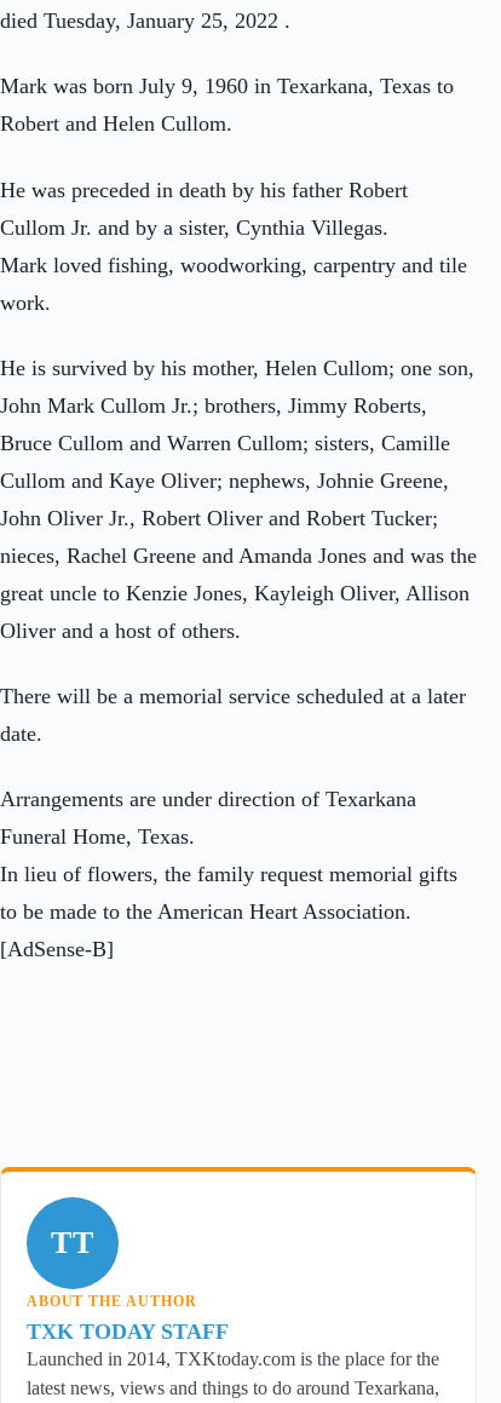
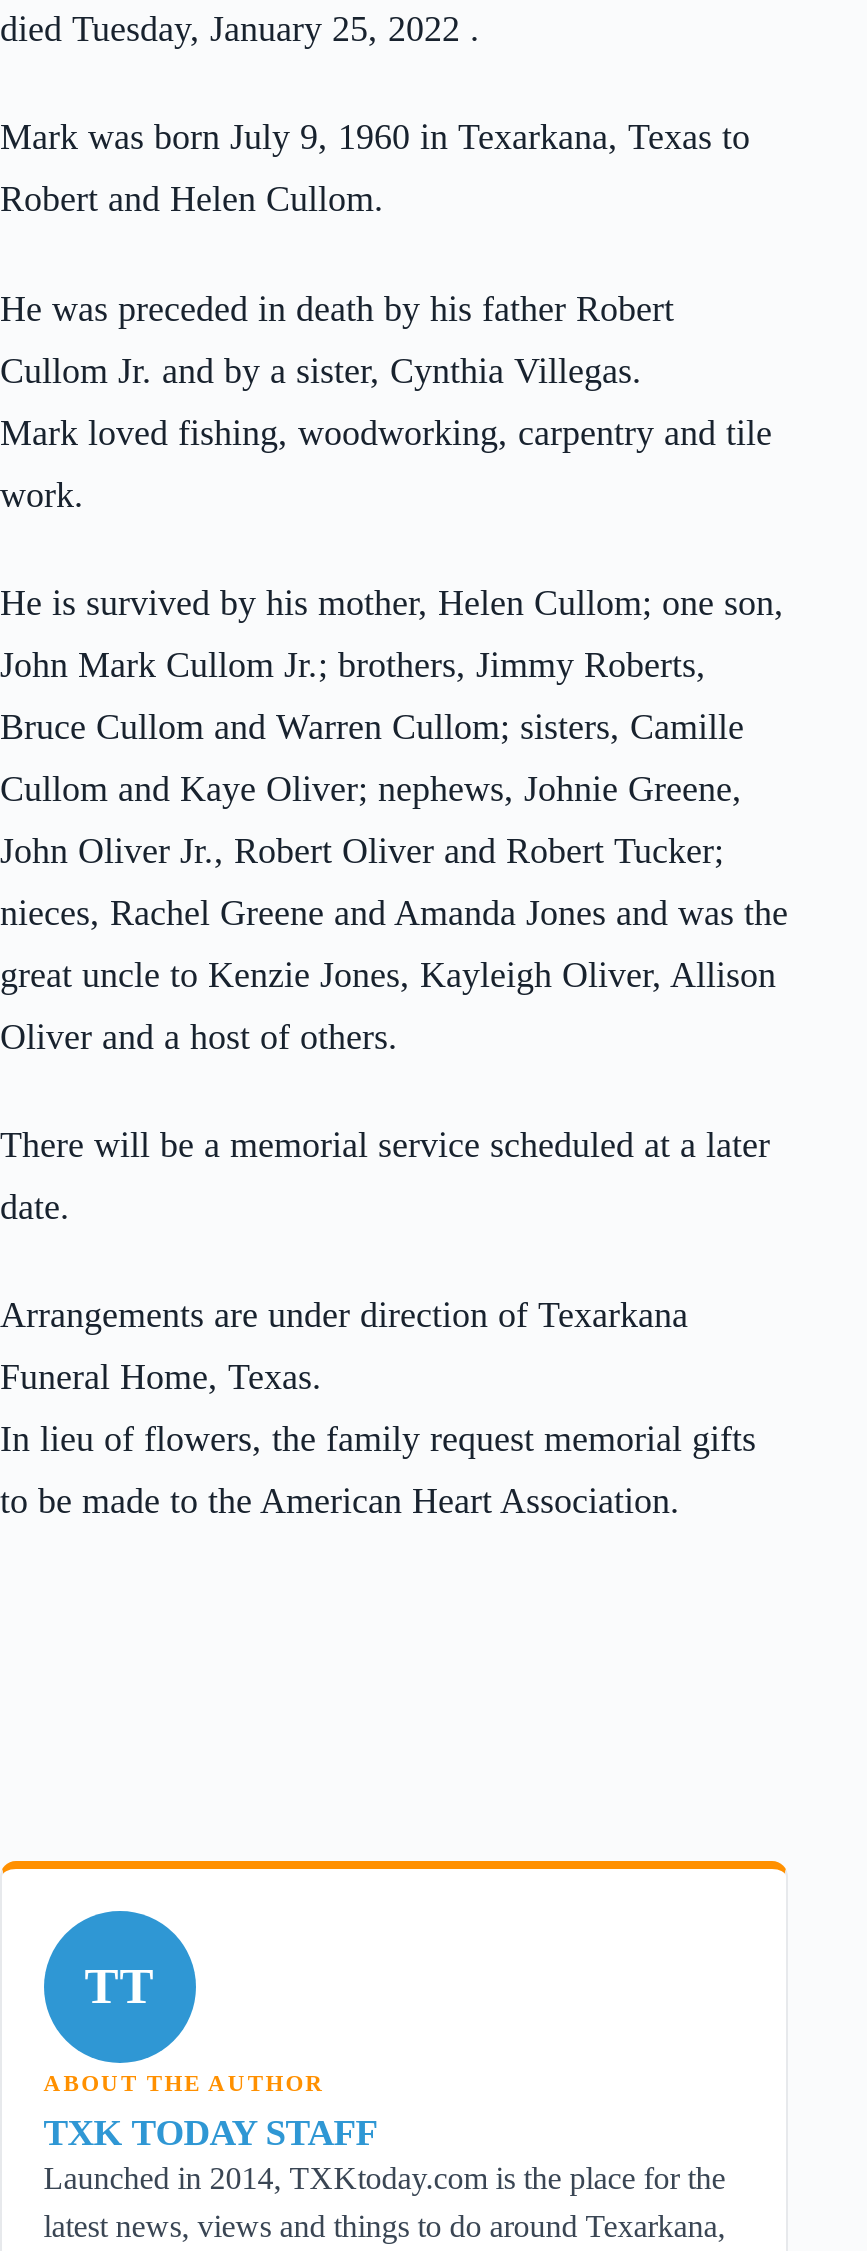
[0,937,114,962] [AdSense-B] -> none

